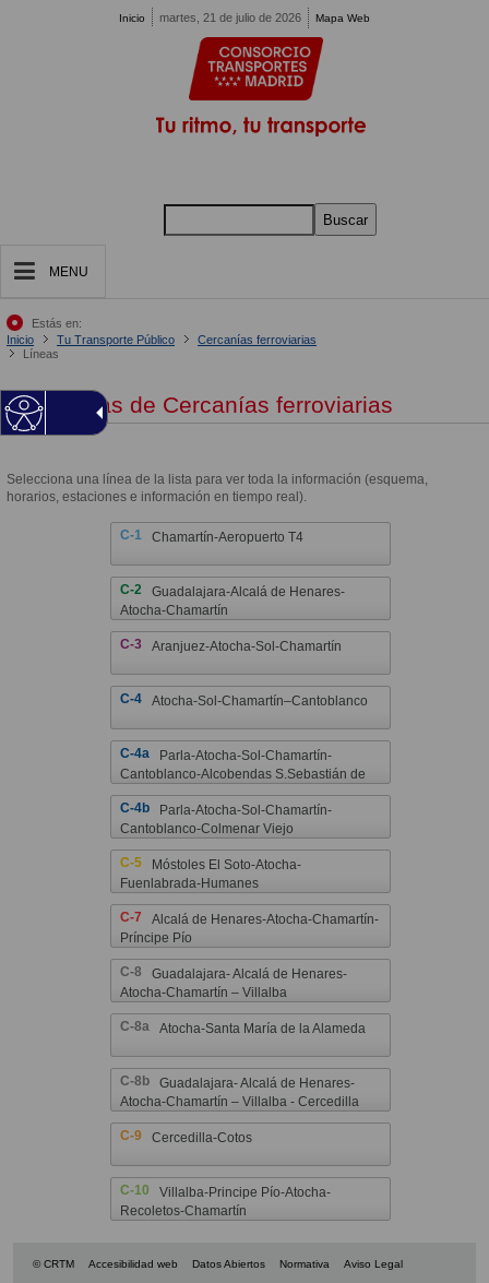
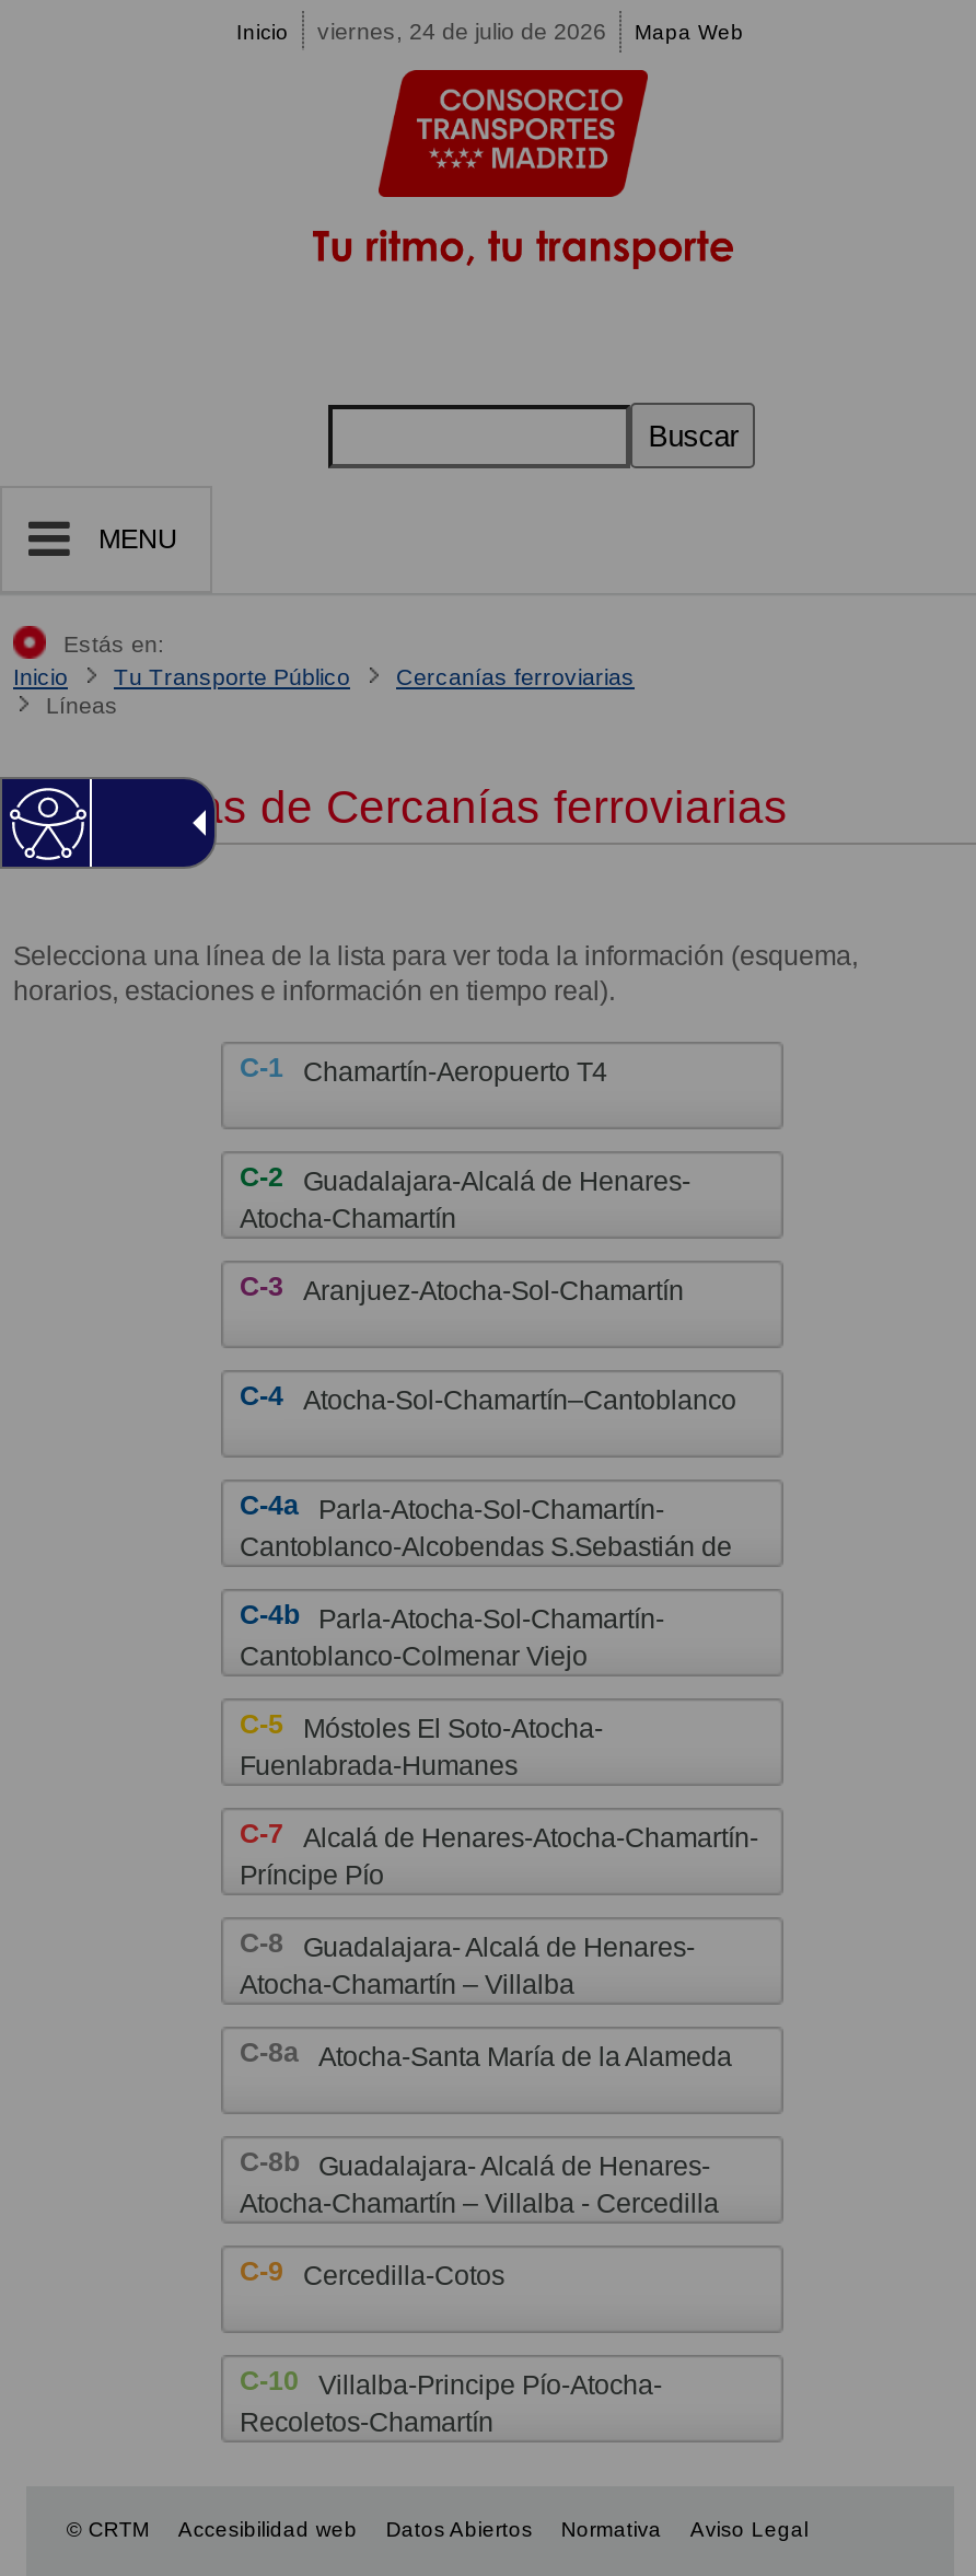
[159,11,301,24] martes, 21 de julio de 2026 -> [317,18,606,44] viernes, 24 de julio de 2026

